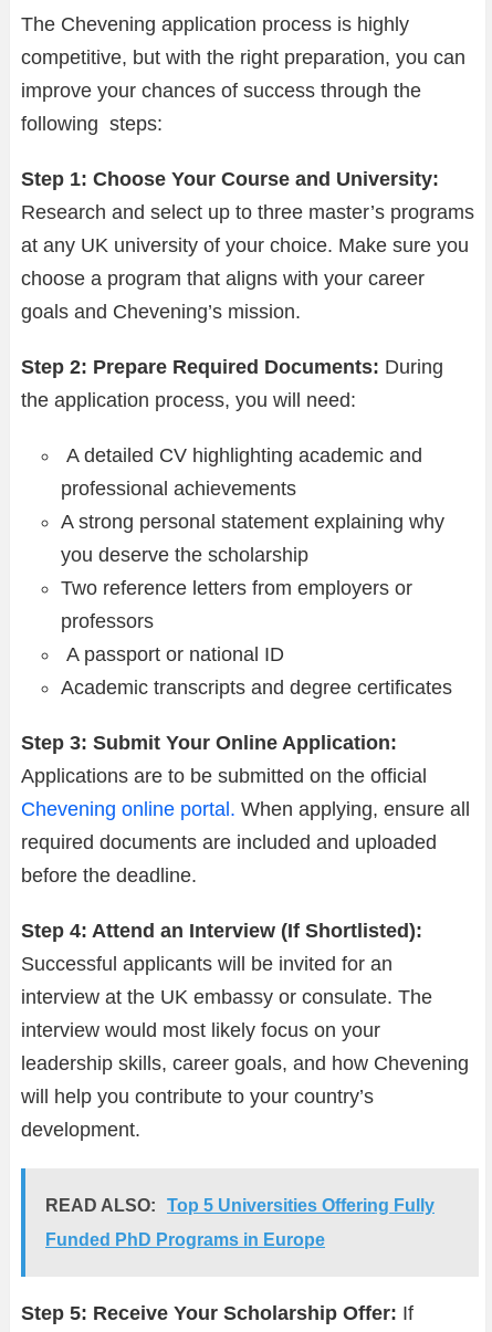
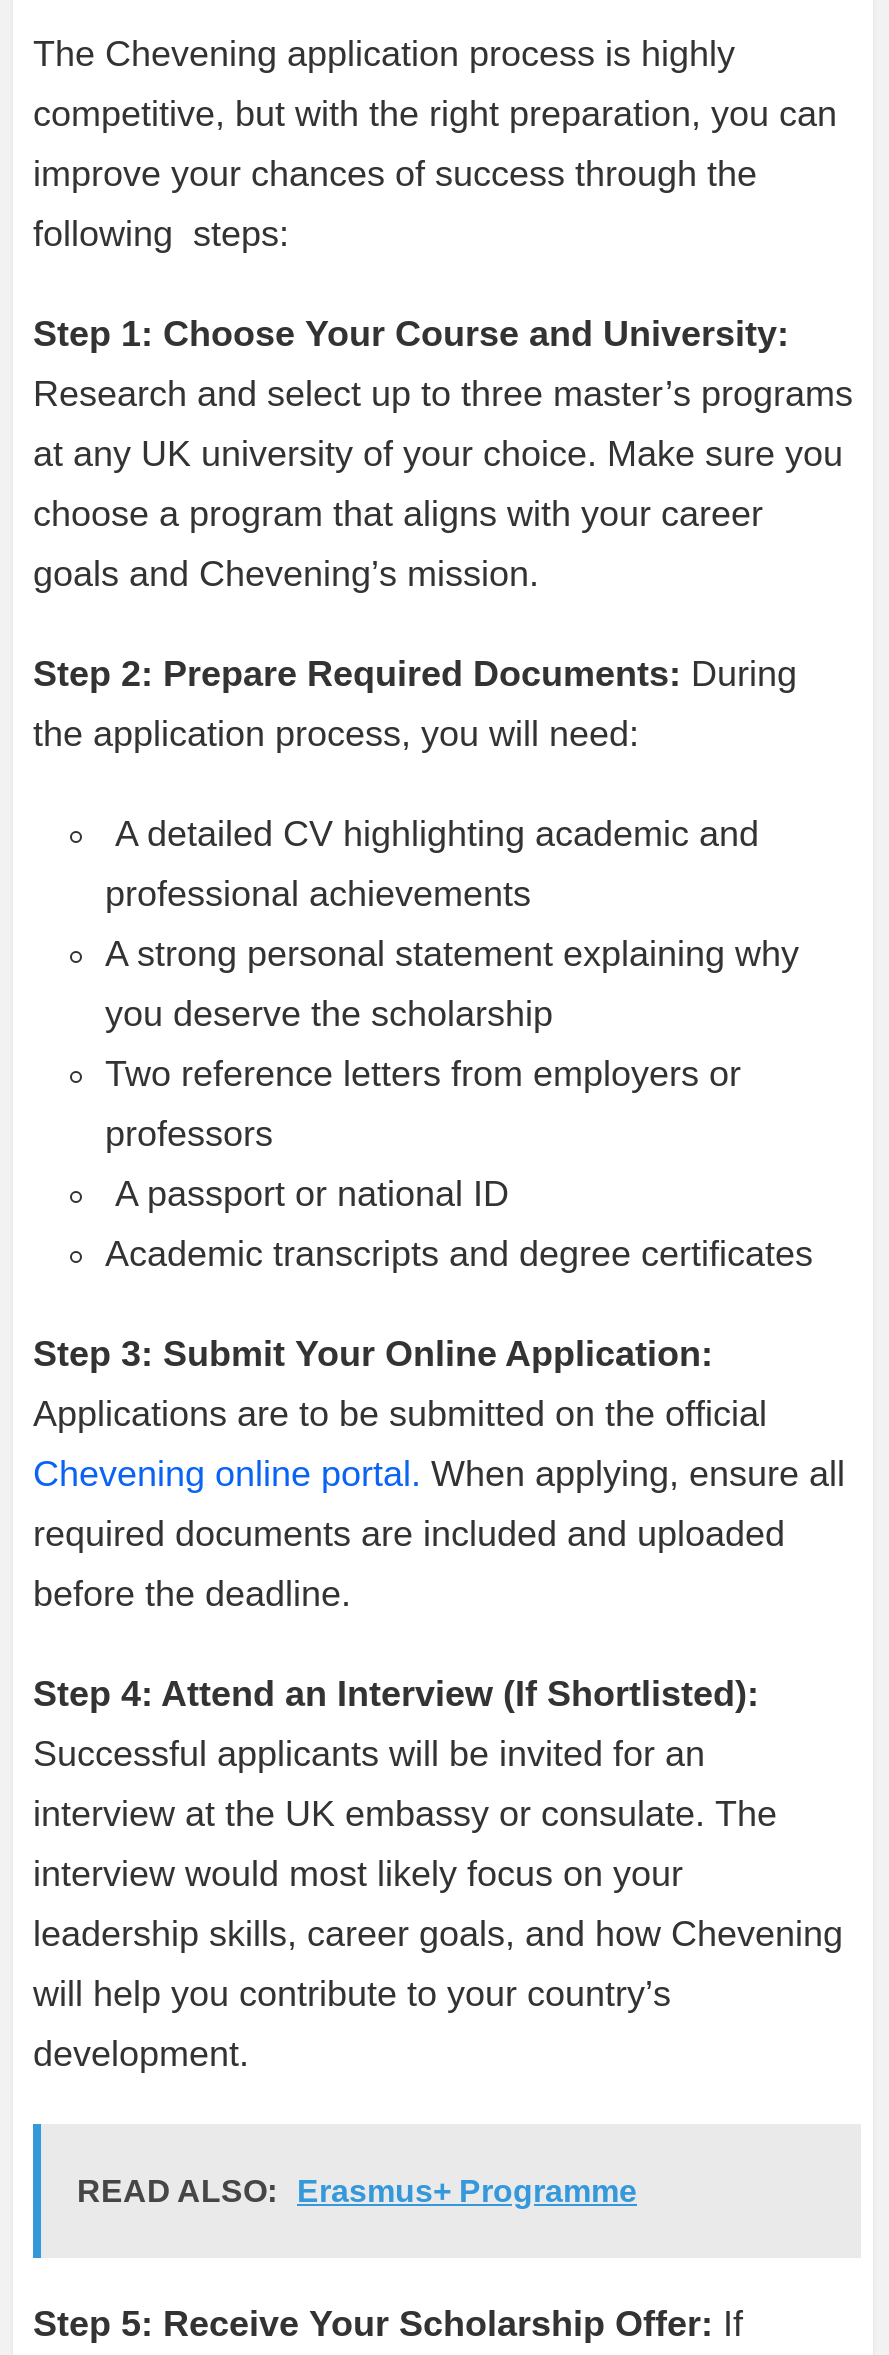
[45,1196,435,1249] READ ALSO: Top 5 Universities Offering Fully | Funded PhD Programs in Europe -> [77,2174,637,2208] READ ALSO: Erasmus+ Programme

